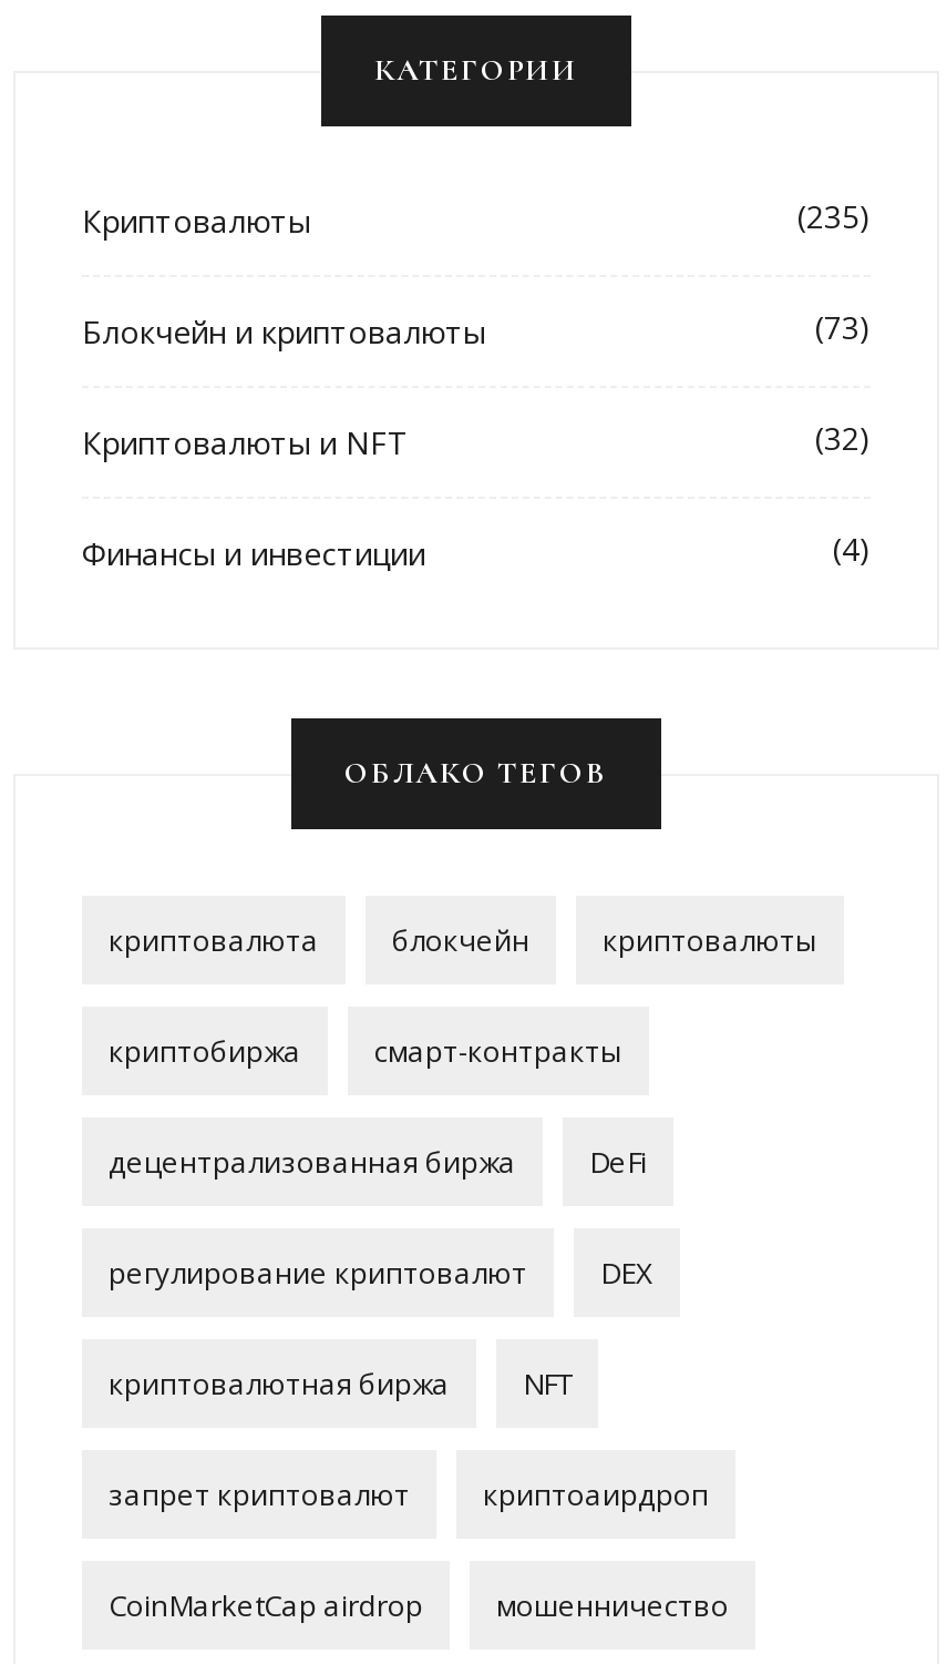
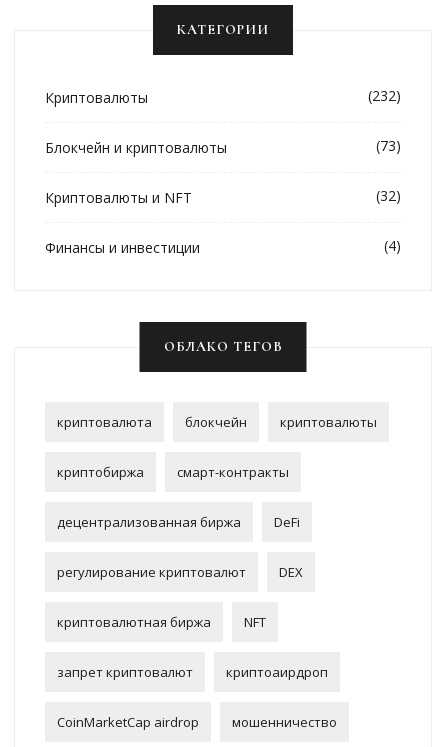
[797,195,871,237] (235) -> [368,86,401,105] (232)

